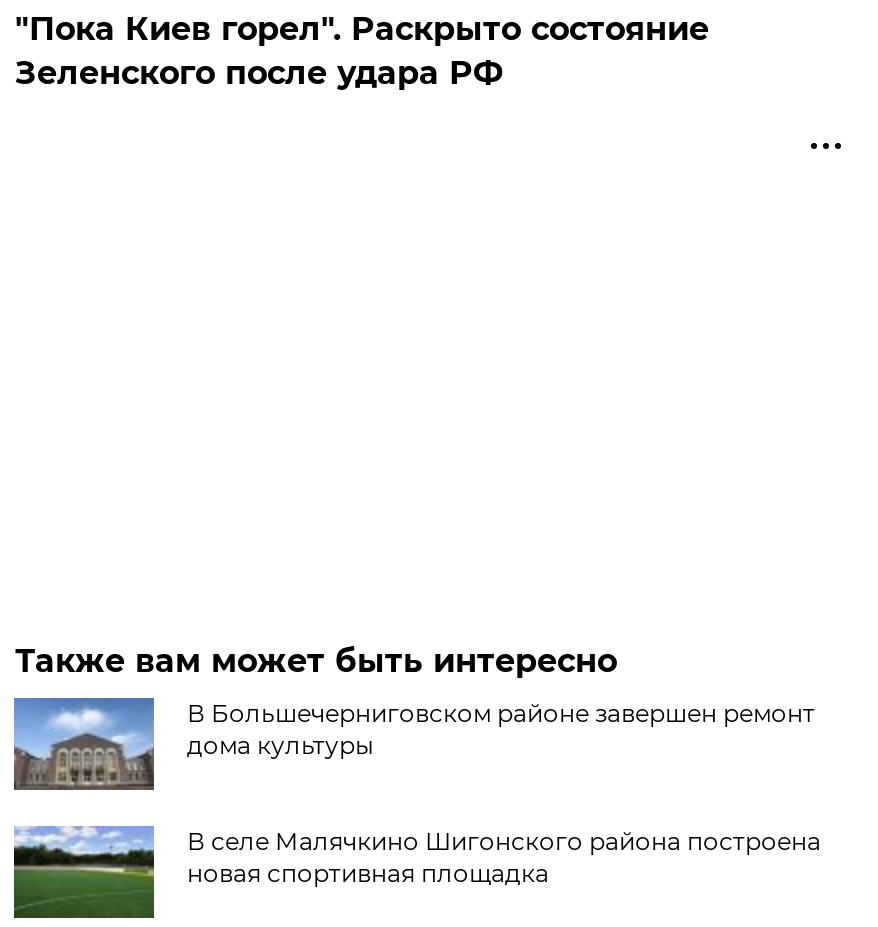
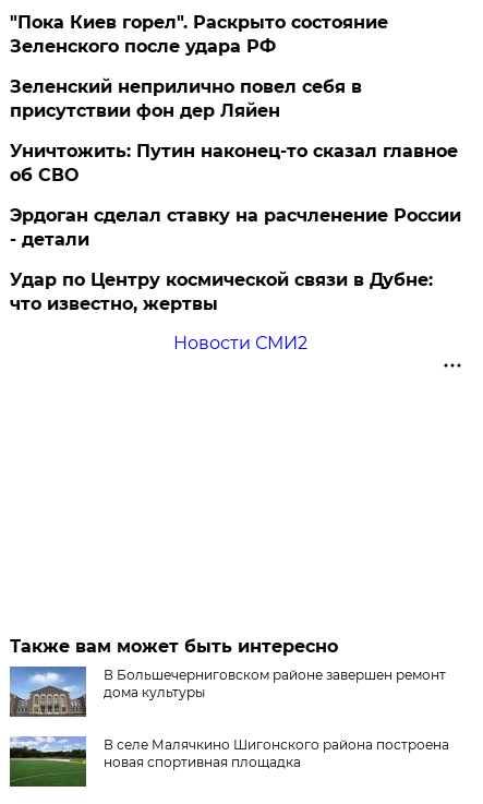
none -> [10,76,462,353] Зеленский неприлично повел cебя в | присутствии фон дер Ляйен | Уничтожить: Путин наконец-то сказал главное | об СВО | Эрдоган сделал ставку на расчленение России | - детали | Удар по Центру космической связи в Дубне: | что известно, жертвы | Новости СМИ2

